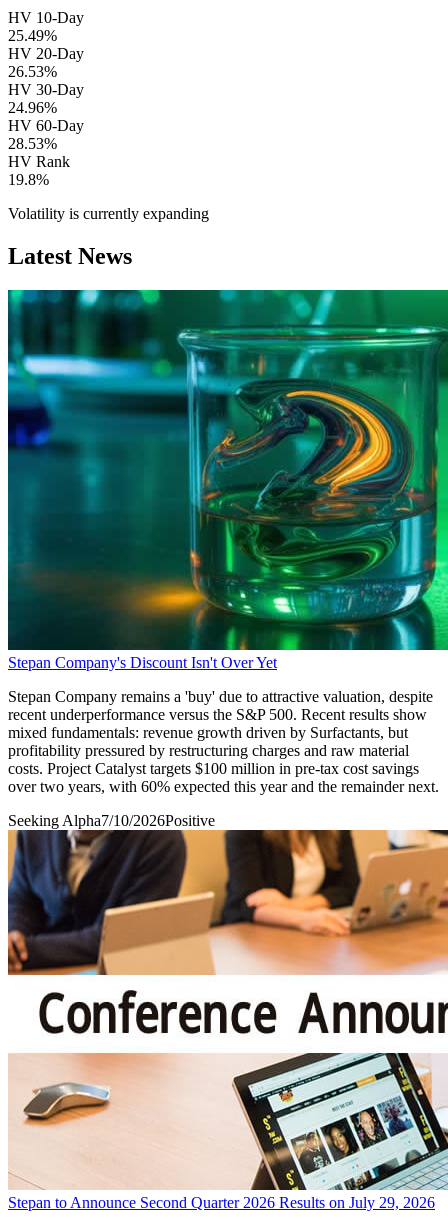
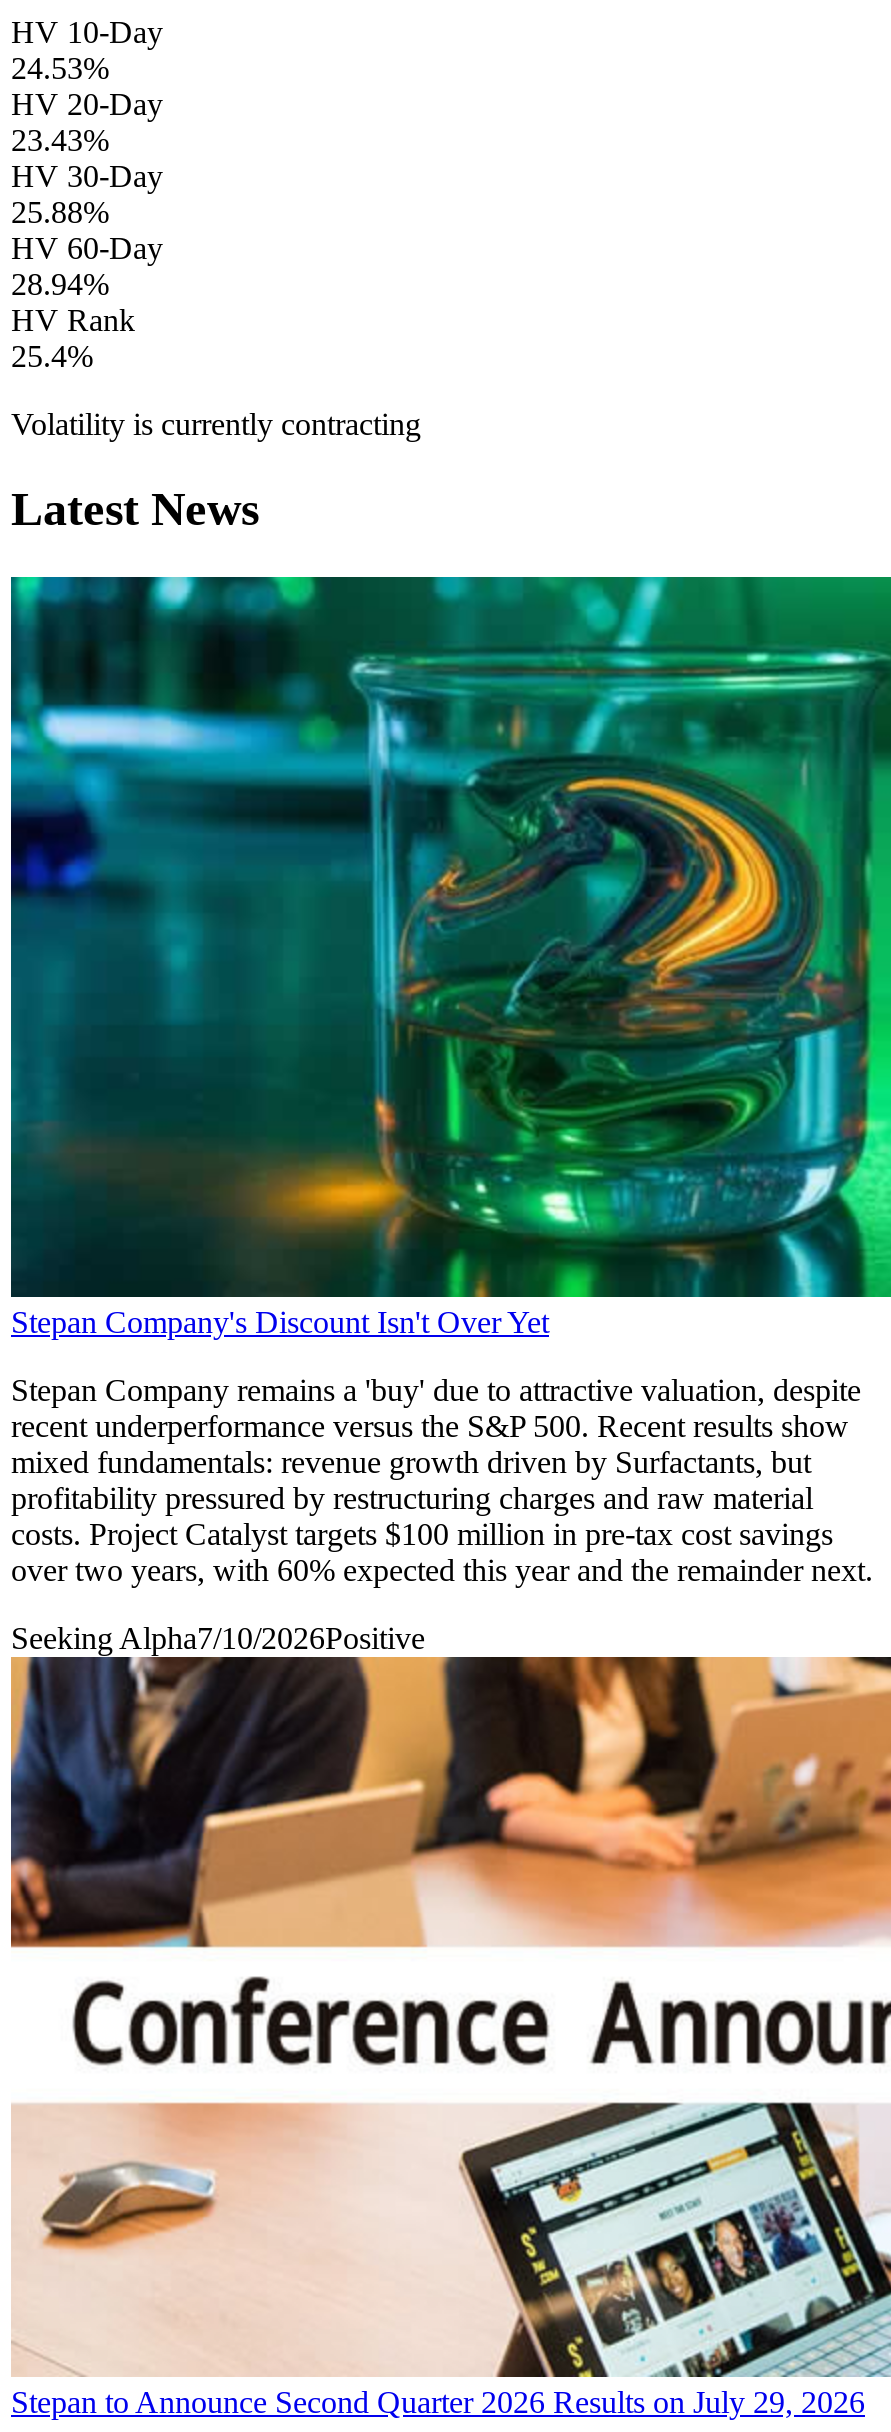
[8,27,57,44] 25.49% -> [11,51,109,85] 24.53%
[8,63,57,80] 26.53% -> [11,123,109,157] 23.43%
[8,99,57,116] 24.96% -> [11,195,109,229] 25.88%
[8,135,57,152] 28.53% -> [11,267,109,301] 28.94%
[8,171,49,188] 19.8% -> [11,339,93,373] 25.4%
[8,205,209,222] Volatility is currently expanding -> [11,407,421,441] Volatility is currently contracting

